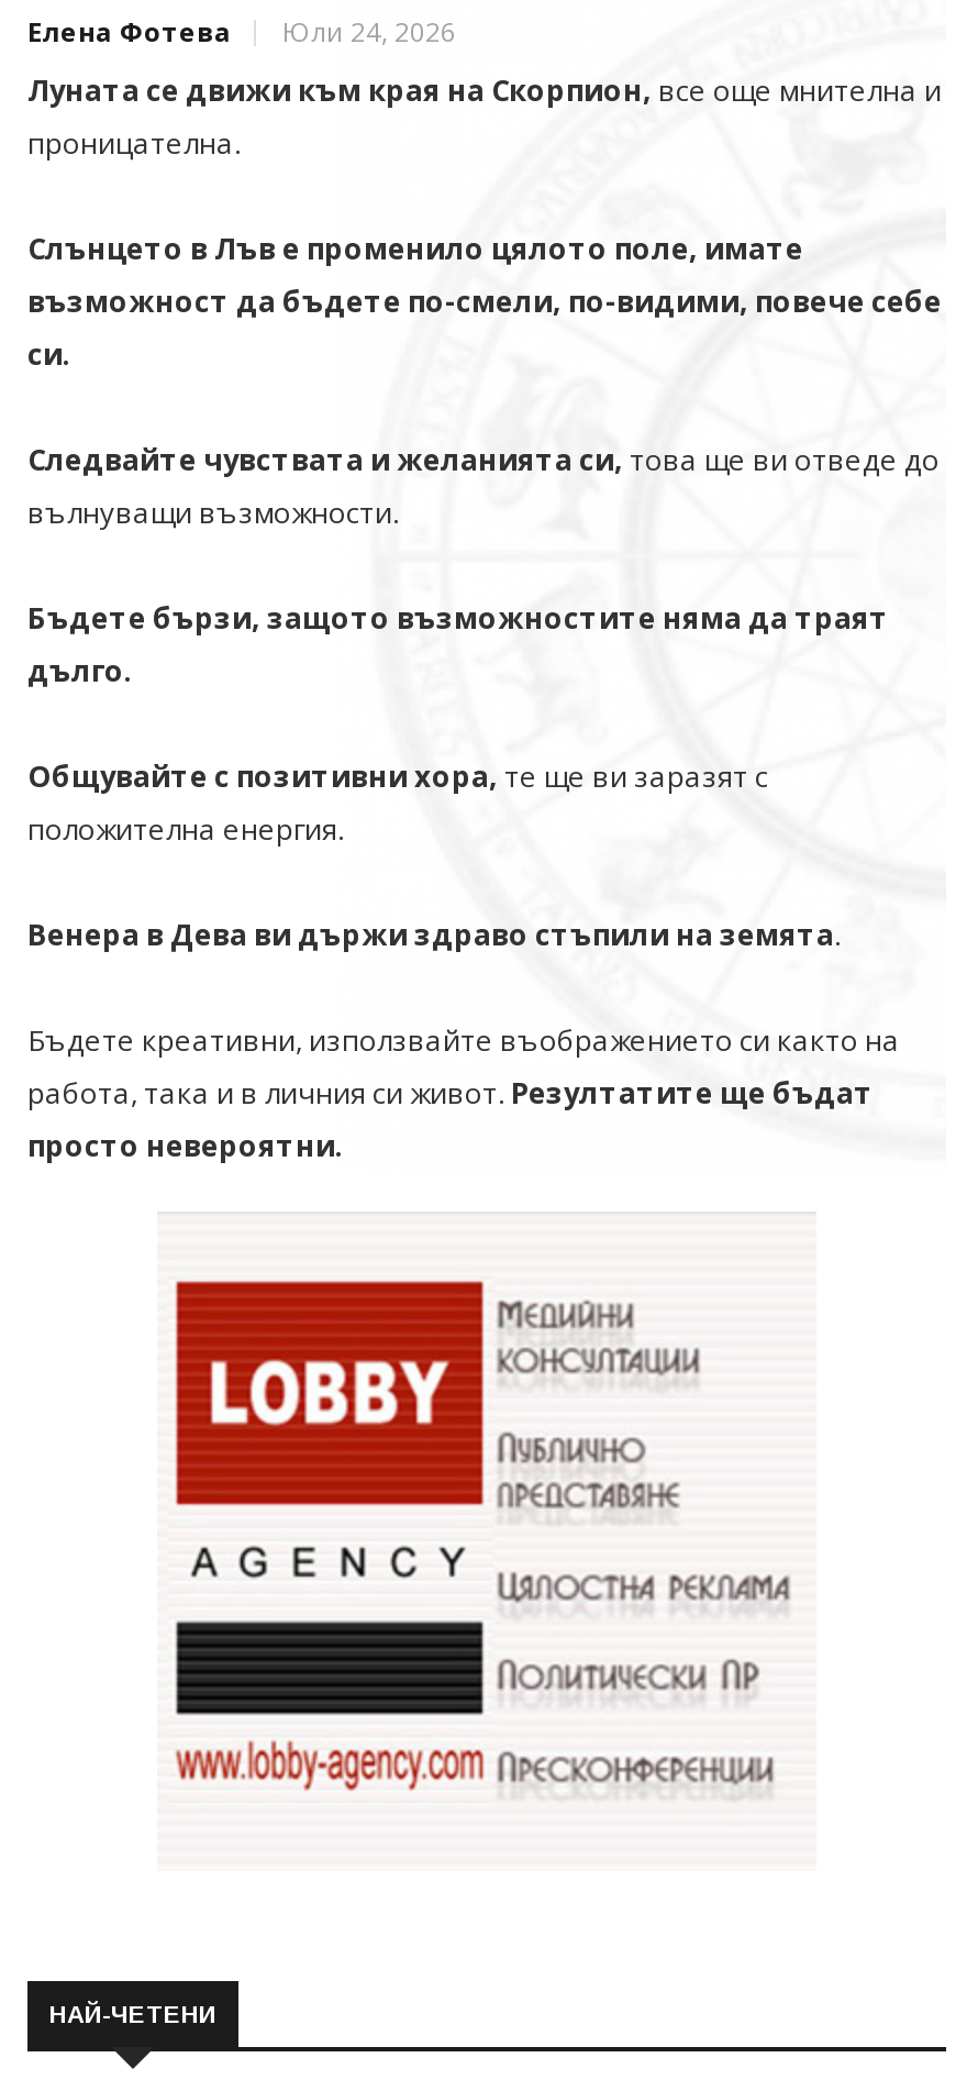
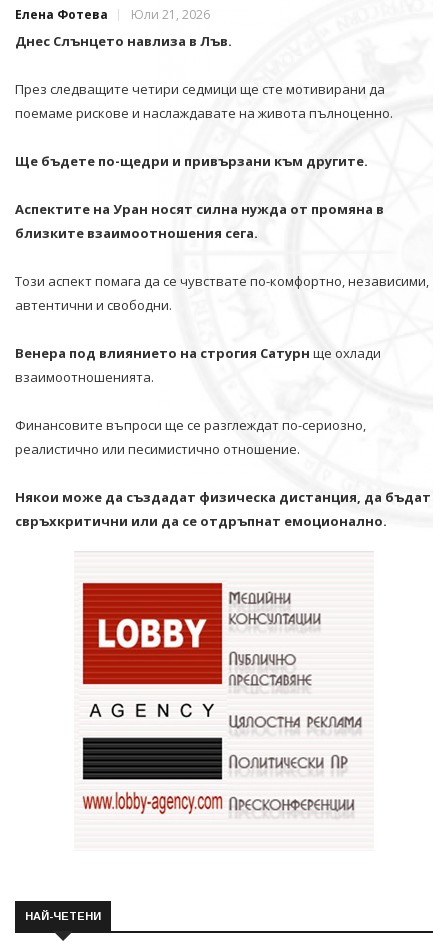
[27,13,942,1165] Юли 24, 2026 | Луната се движи към края на Скорпион, все още мнителна и | проницателна. | Слънцето в Лъв е променило цялото поле, имате | възможност да бъдете по-смели, по-видими, повече себе | си. | Следвайте чувствата и желанията си, това ще ви отведе до | вълнуващи възможности. | Бъдете бързи, защото възможностите няма да траят | дълго. | Общувайте с позитивни хора, те ще ви заразят с | положителна енергия. | Венера в Дева ви държи здраво стъпили на земята. | Бъдете креативни, използвайте въображението си както на | работа, така и в личния си живот. Резултатите ще бъдат | просто невероятни. -> [15,6,431,530] Юли 21, 2026 | Днес Слънцето навлиза в Лъв. | През следващите четири седмици ще сте мотивирани да | поемаме рискове и наслаждавате на живота пълноценно. | Ще бъдете по-щедри и привързани към другите. | Аспектите на Уран носят силна нужда от промяна в | близките взаимоотношения сега. | Този аспект помага да се чувствате по-комфортно, независими, | автентични и свободни. | Венера под влиянието на строгия Сатурн ще охлади | взаимоотношенията. | Финансовите въпроси ще се разглеждат по-сериозно, | реалистично или песимистично отношение. | Някои може да създадат физическа дистанция, да бъдат | свръхкритични или да се отдръпнат емоционално.

